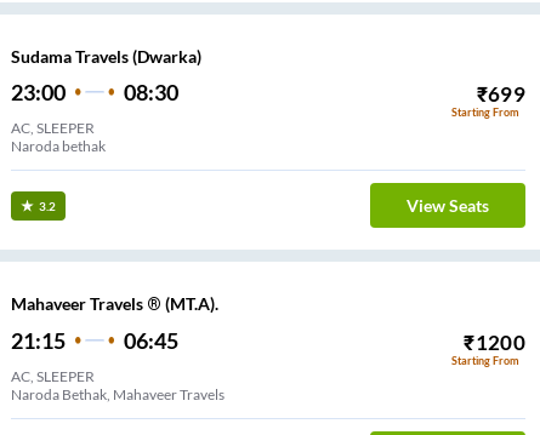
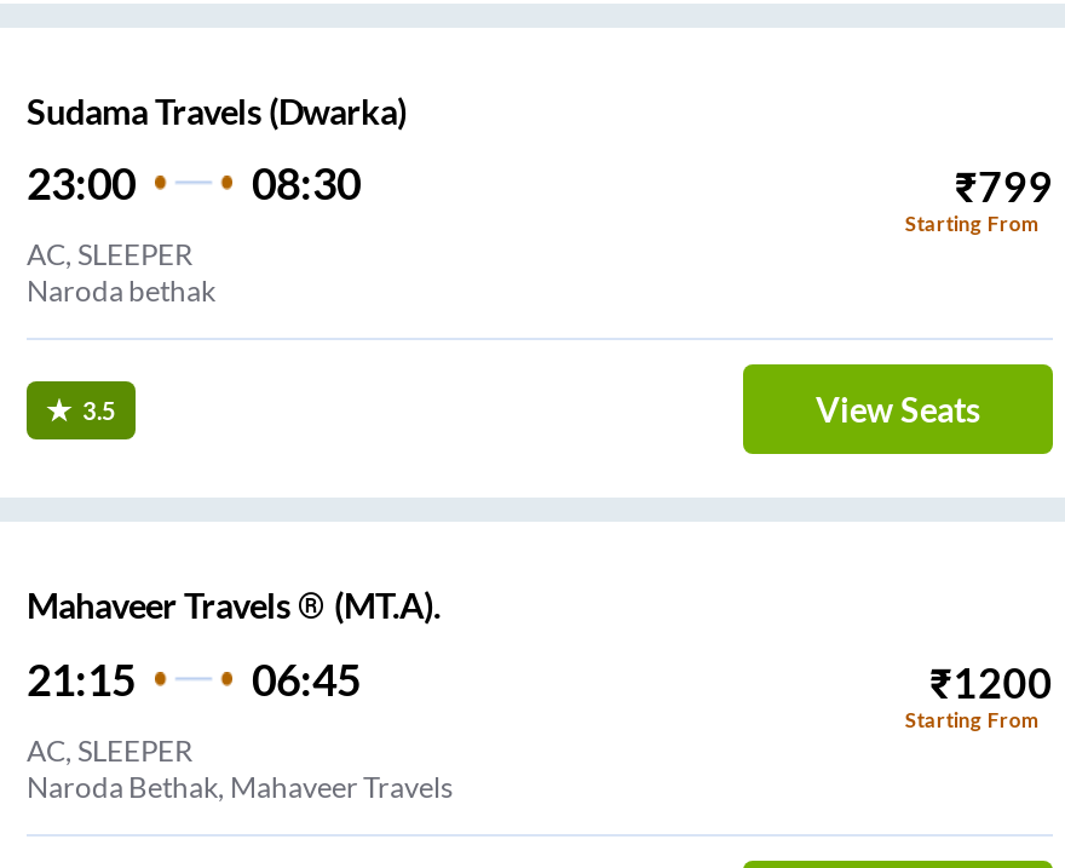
[476,81,525,106] ₹699 -> [955,160,1053,211] ₹799
[39,198,56,213] 3.2 -> [82,395,116,424] 3.5

